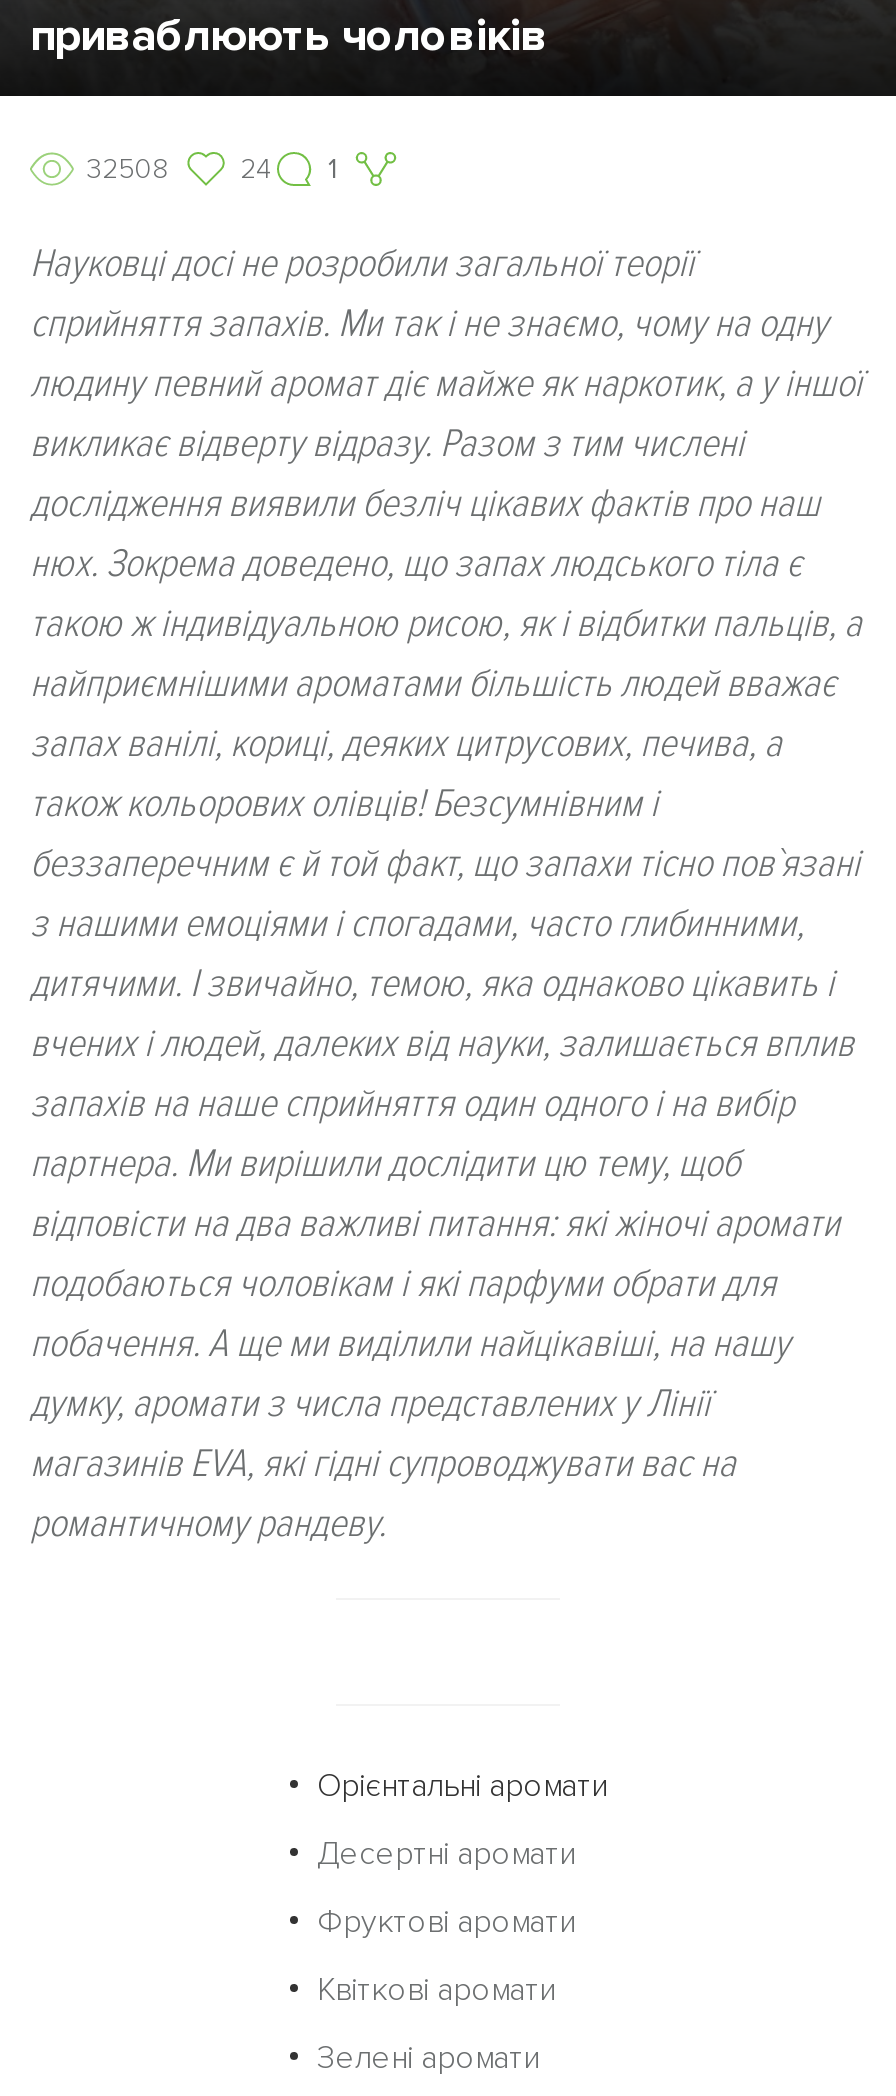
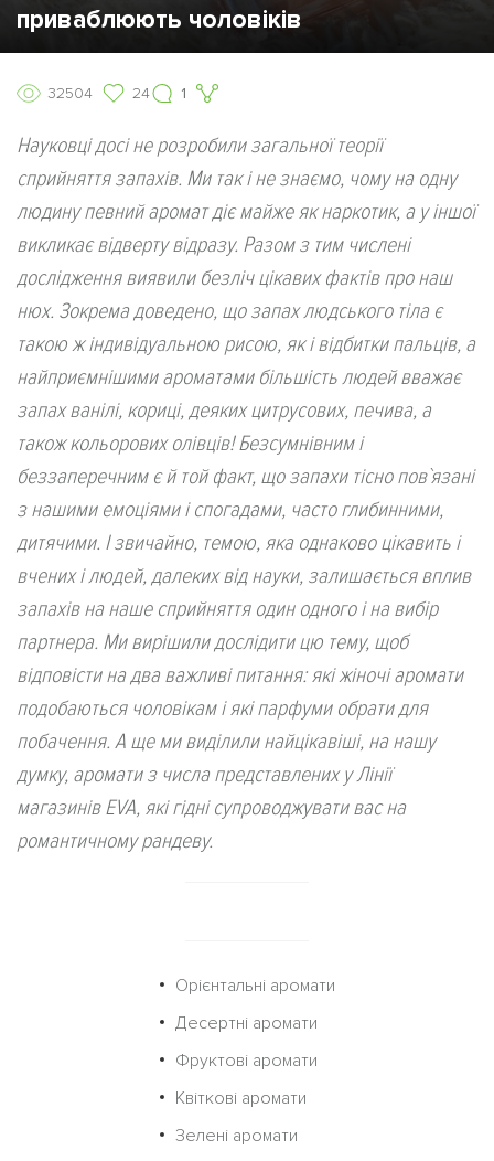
[86,152,168,186] 32508 -> [47,84,93,102] 32504

